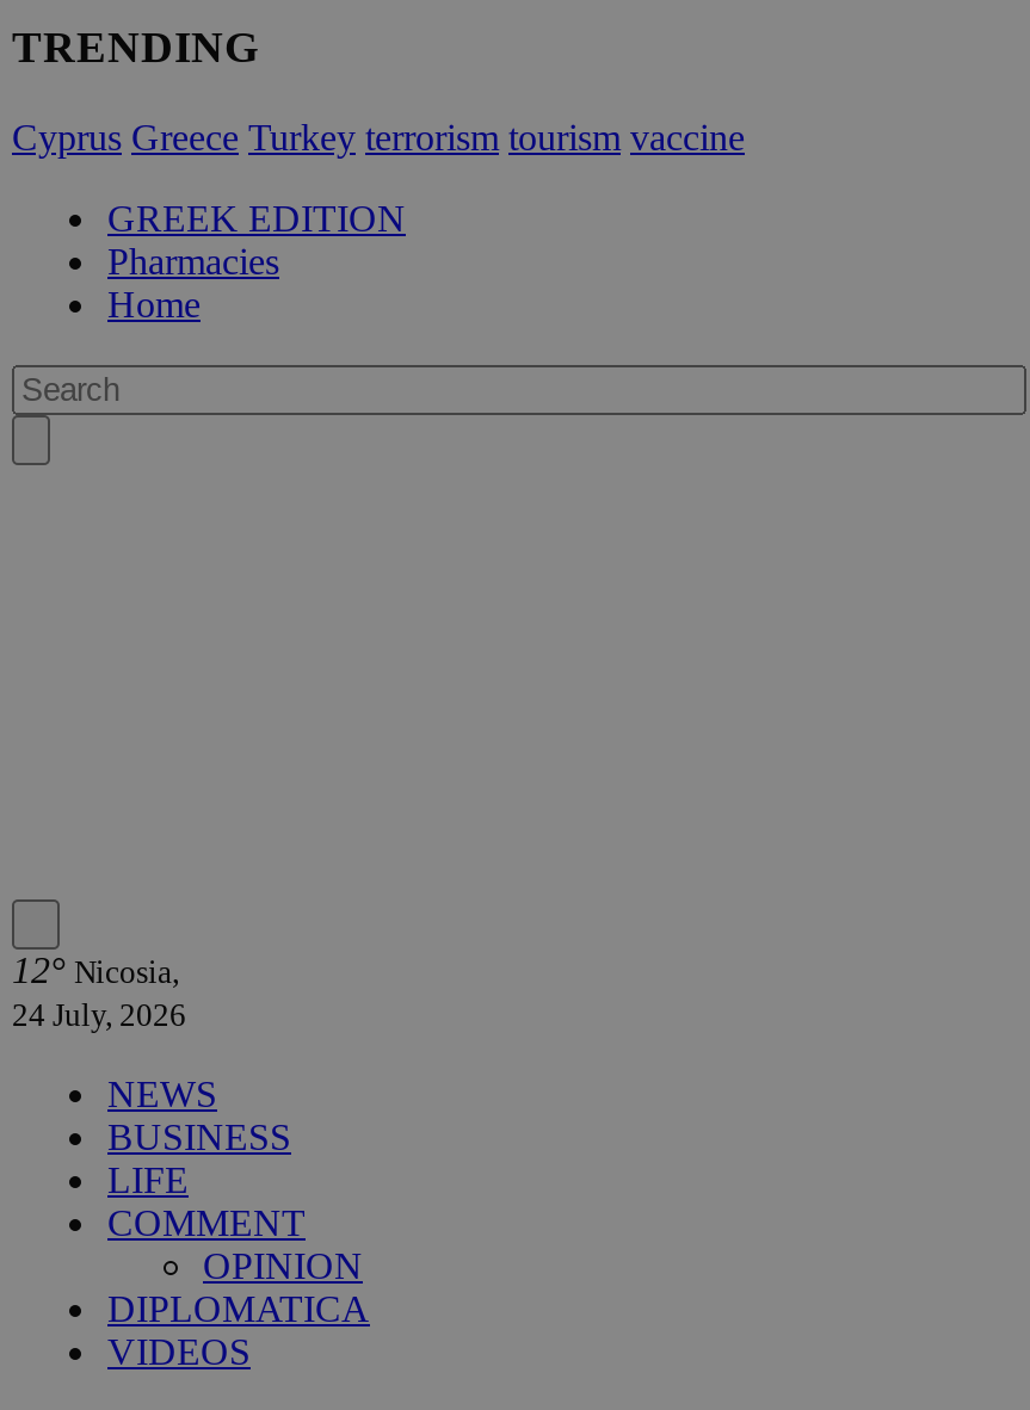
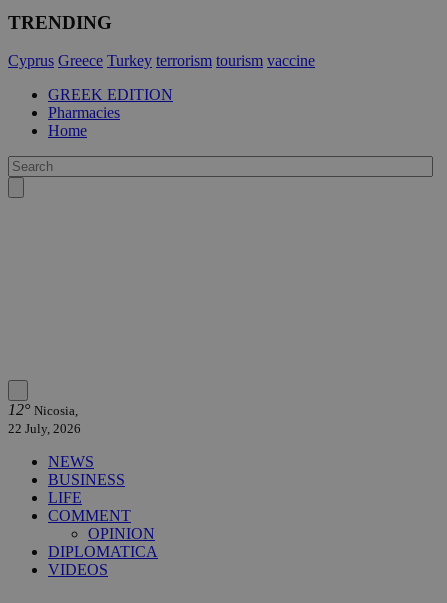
[12,998,186,1034] 24 July, 2026 -> [8,421,81,436] 22 July, 2026

